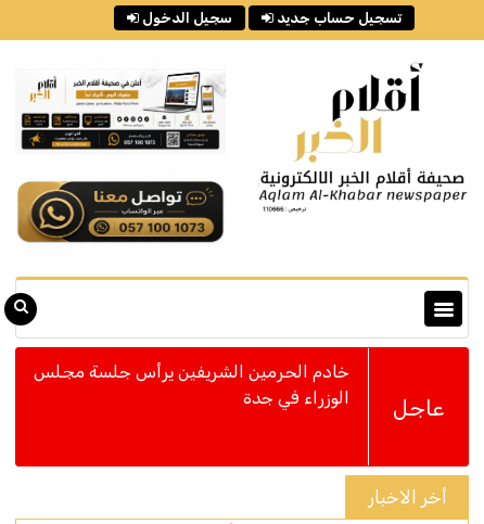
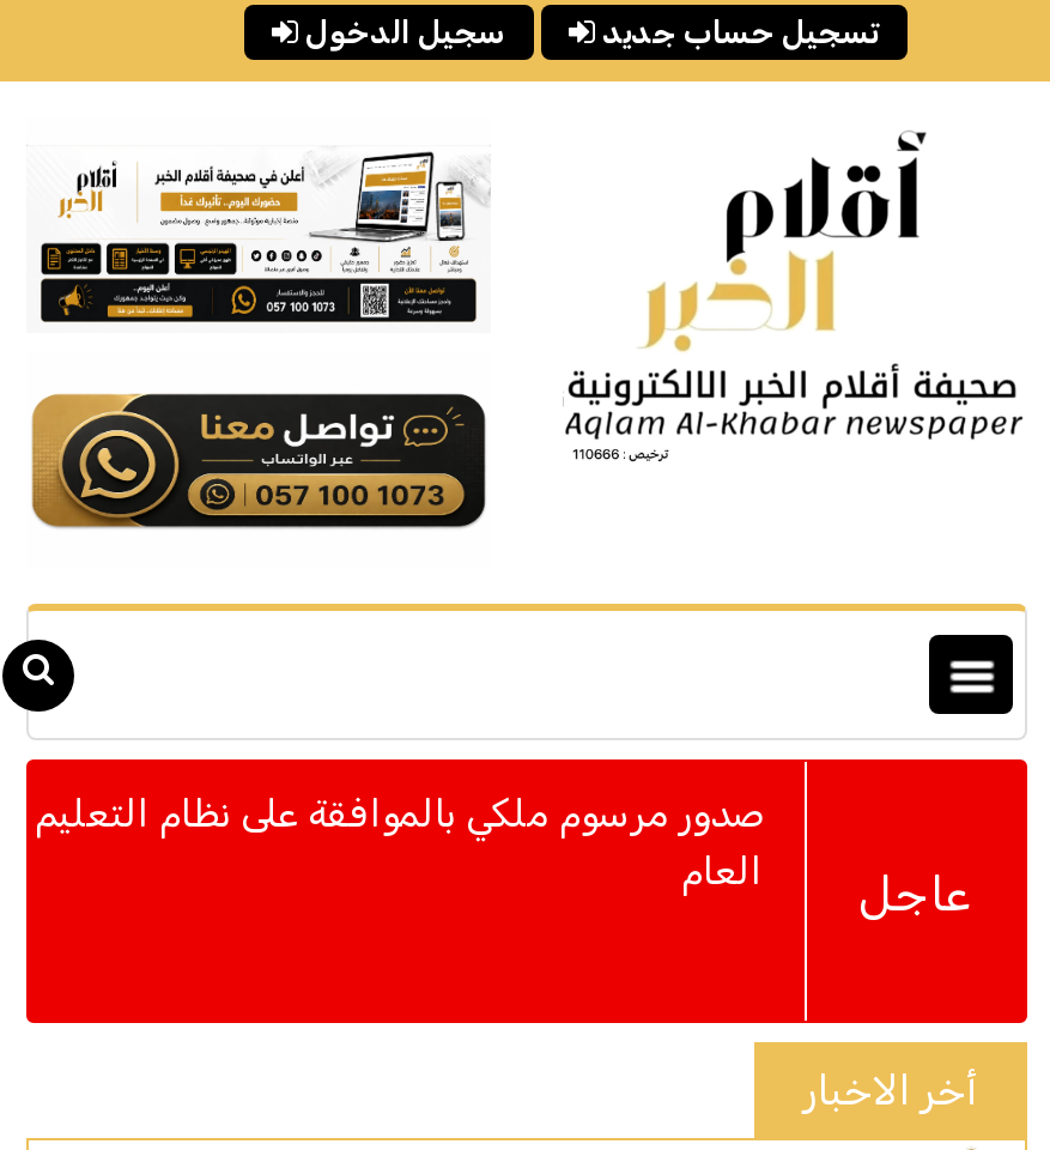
[33,361,349,408] خادم الحرمين الشريفين يرأس جلسة مجلس | الوزراء في جدة -> [35,791,763,894] صدور مرسوم ملكي بالموافقة على نظام التعليم | العام

